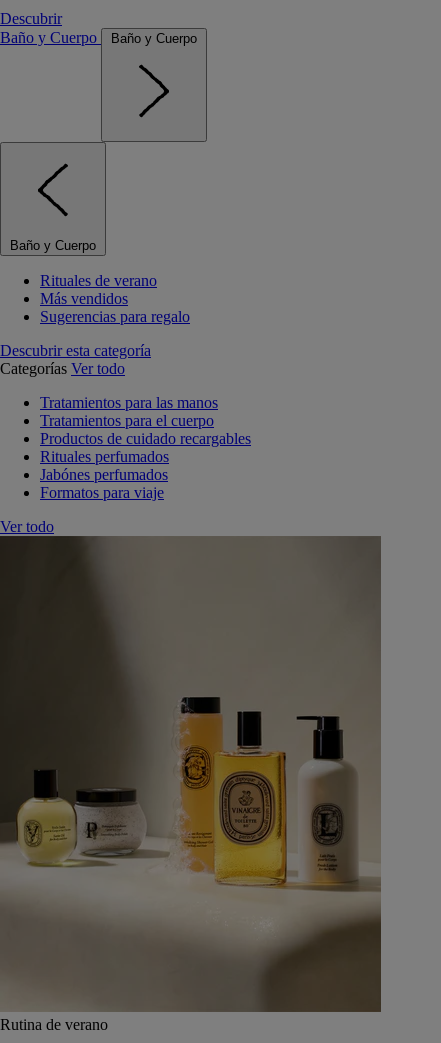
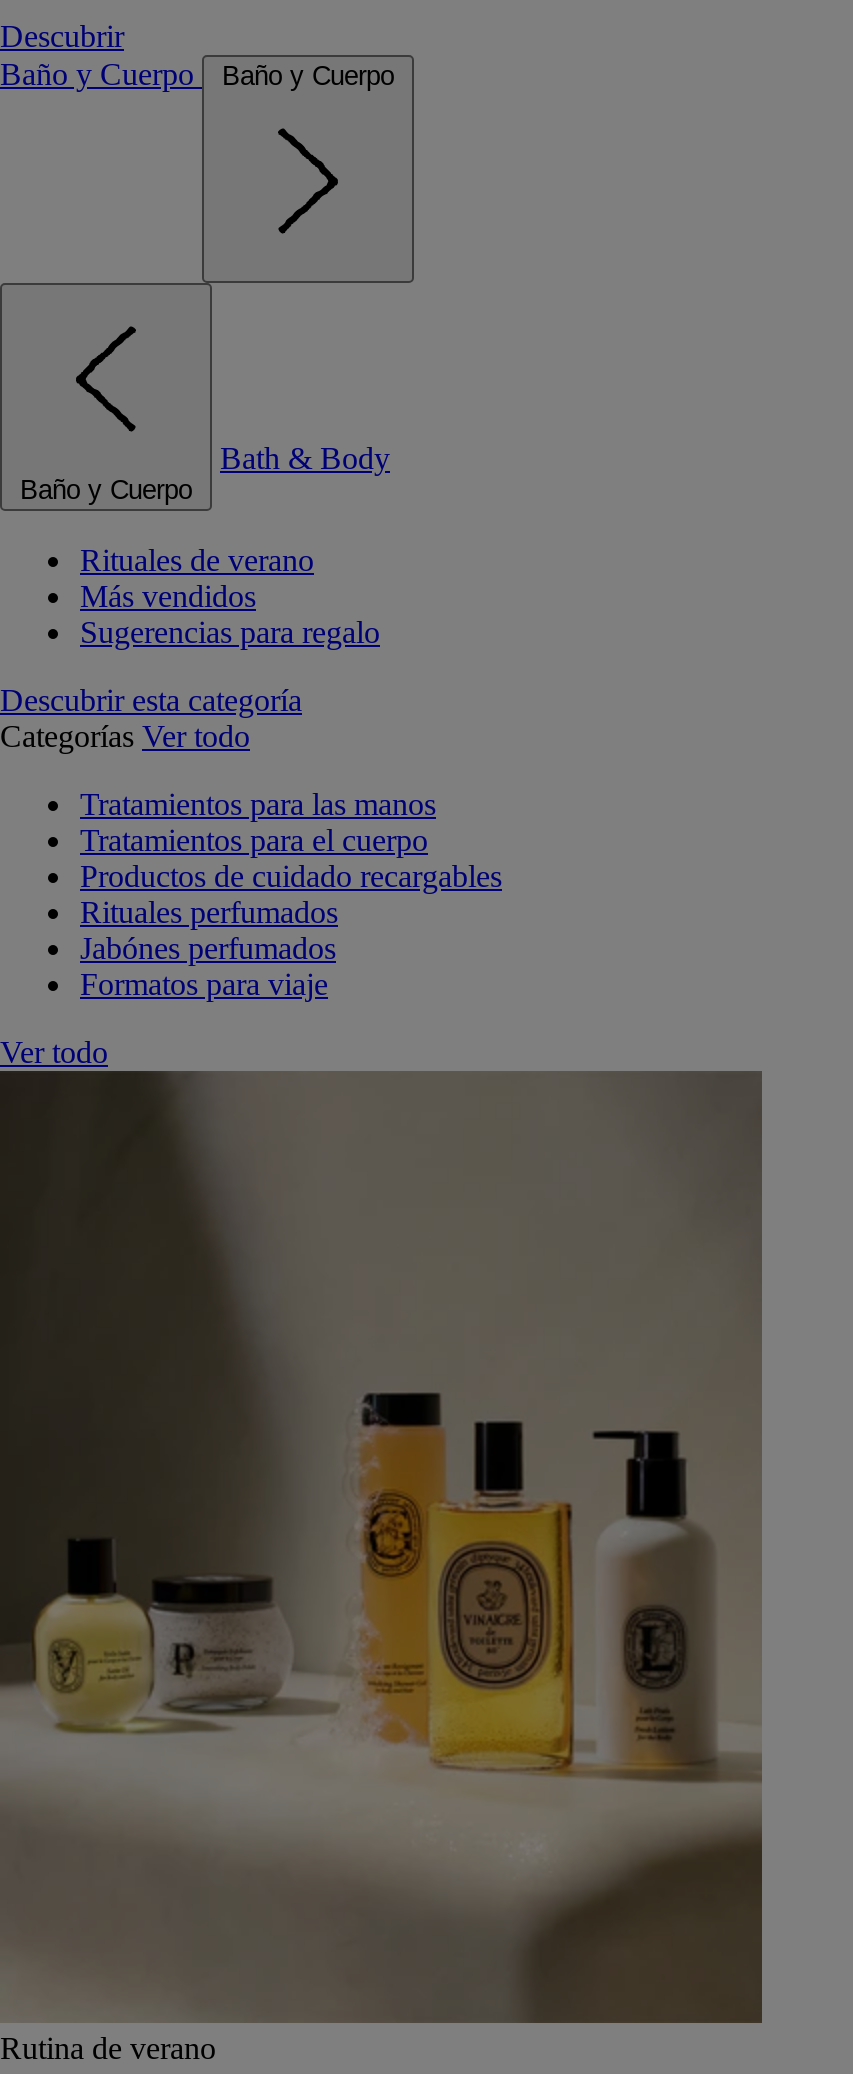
none -> [220,441,390,475] Bath & Body

